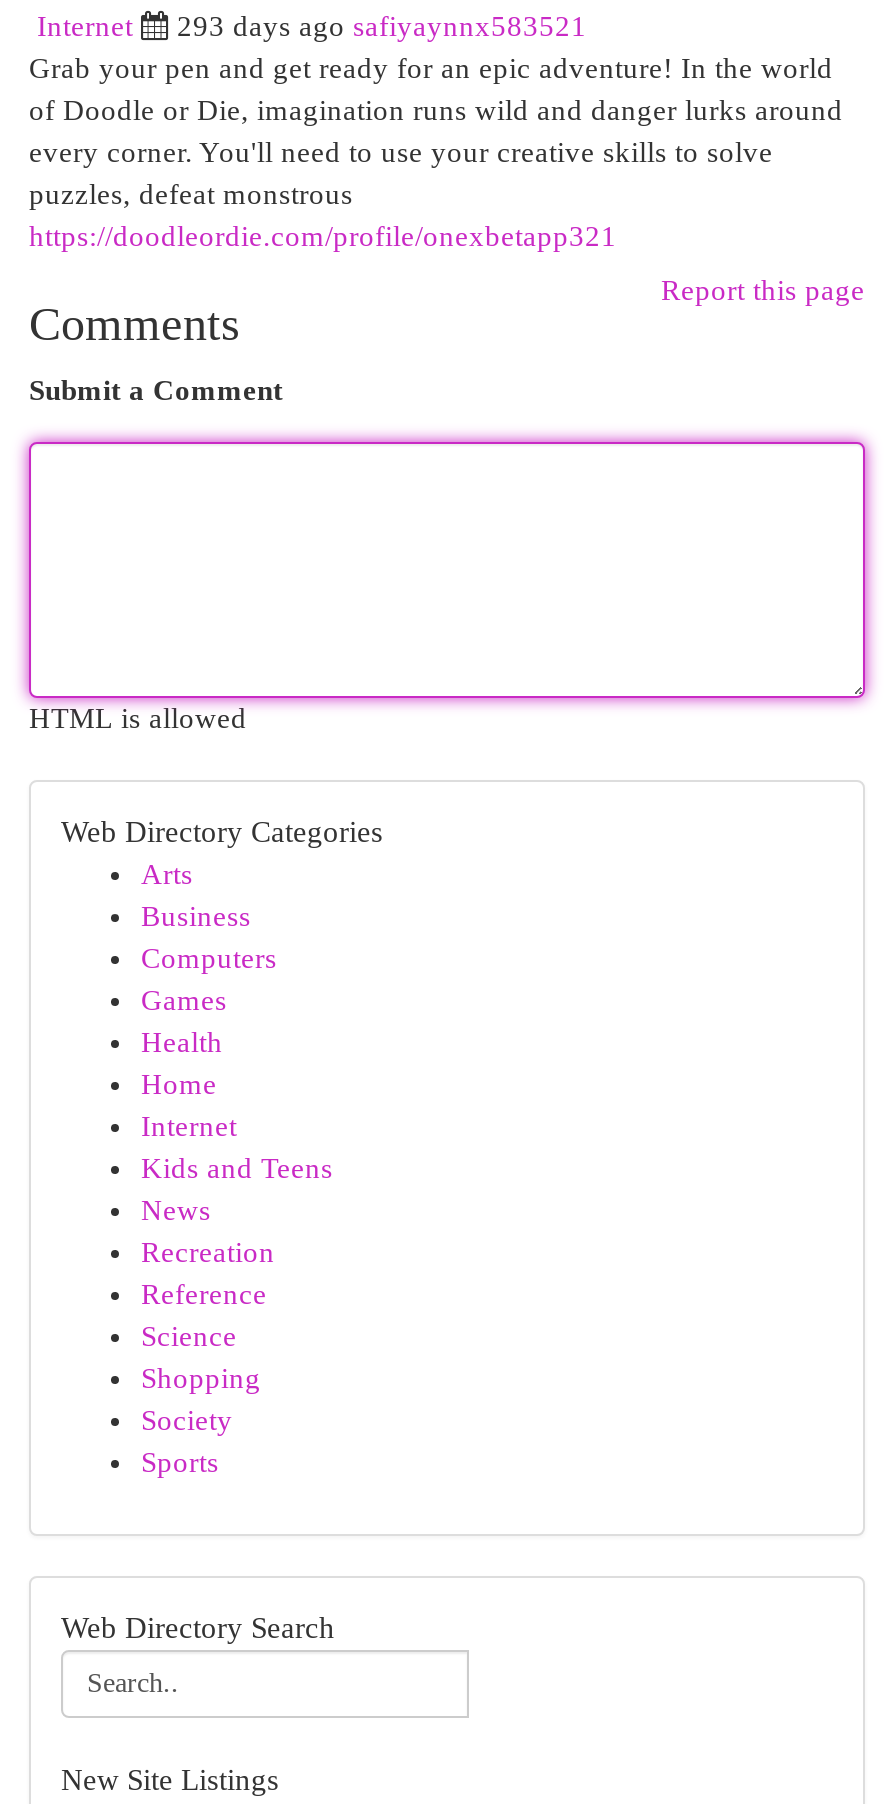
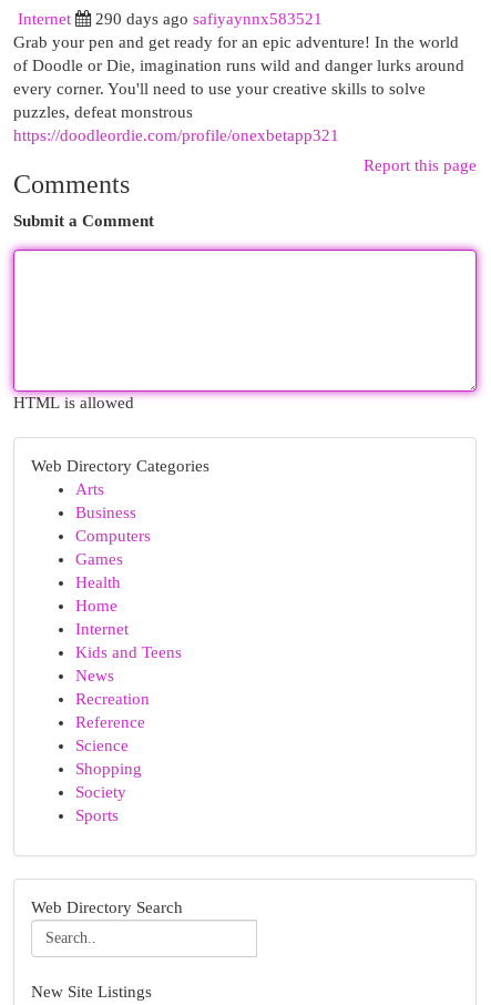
[177,10,587,42] 293 days ago safiyaynnx583521 -> [95,10,323,28] 290 days ago safiyaynnx583521

